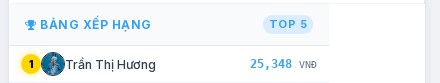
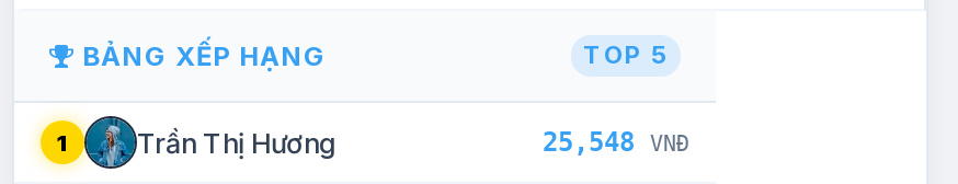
[250,56,317,70] 25,348 VNĐ -> [543,126,689,157] 25,548 VNĐ

